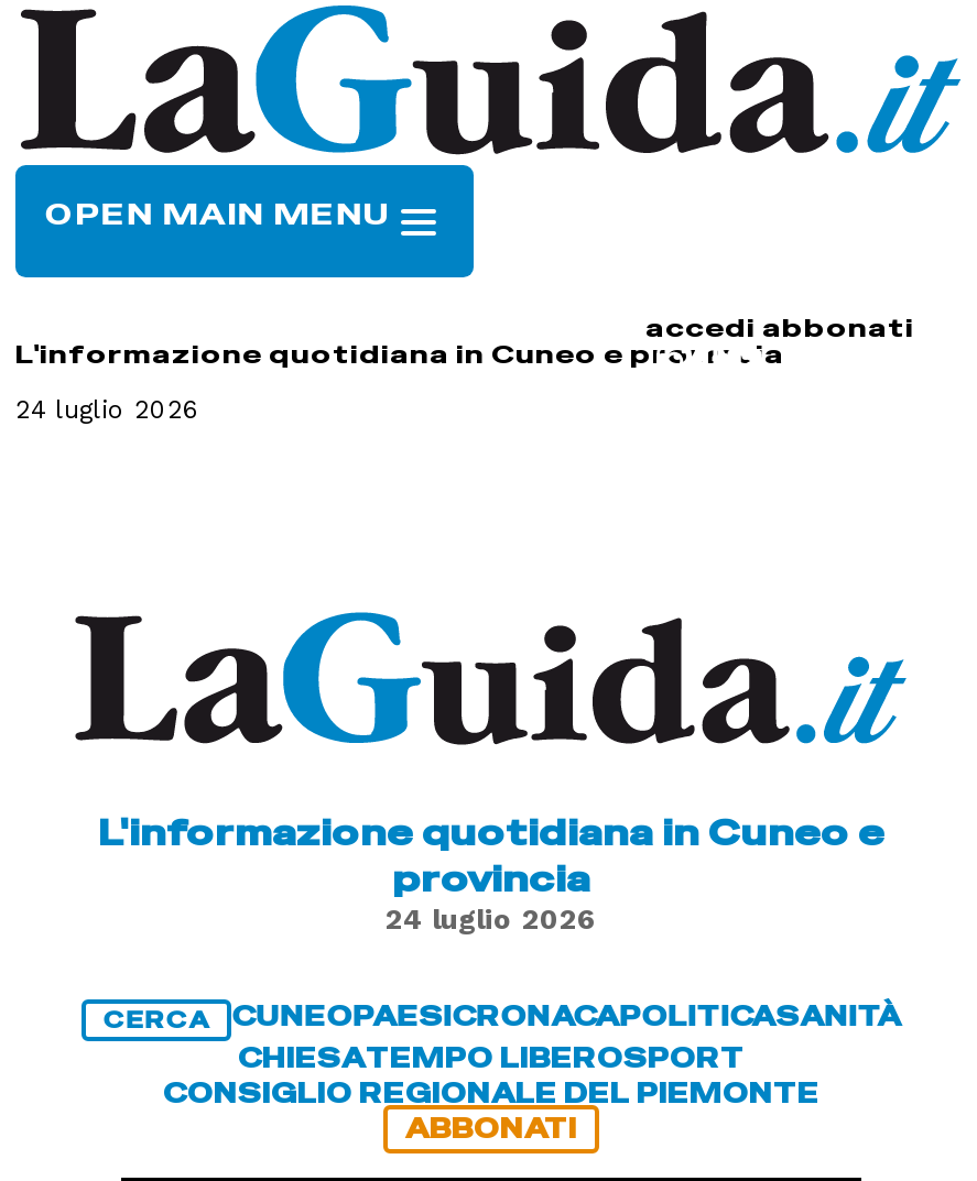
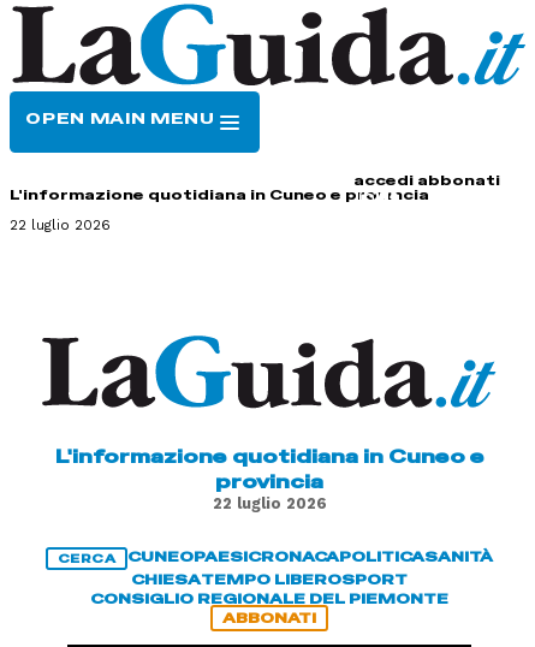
[15,394,200,425] 24 luglio 2026 -> [10,217,111,233] 22 luglio 2026
[386,902,597,935] 24 luglio 2026 -> [212,494,326,512] 22 luglio 2026

